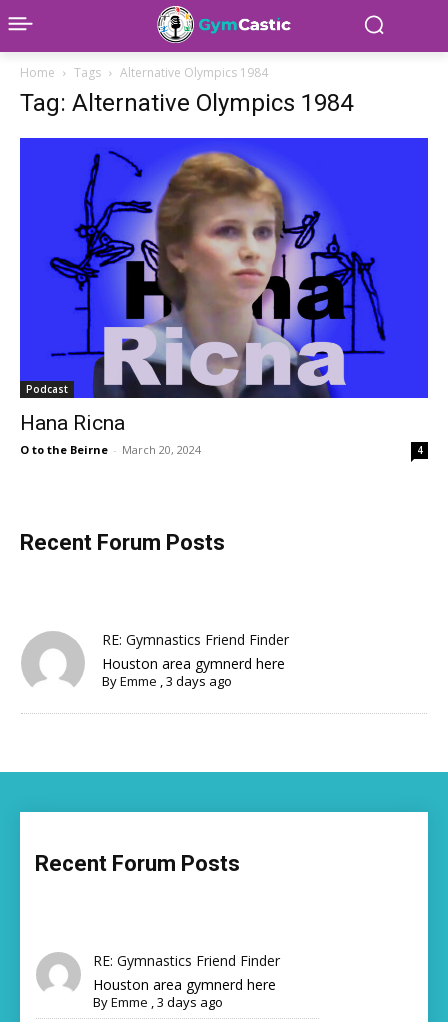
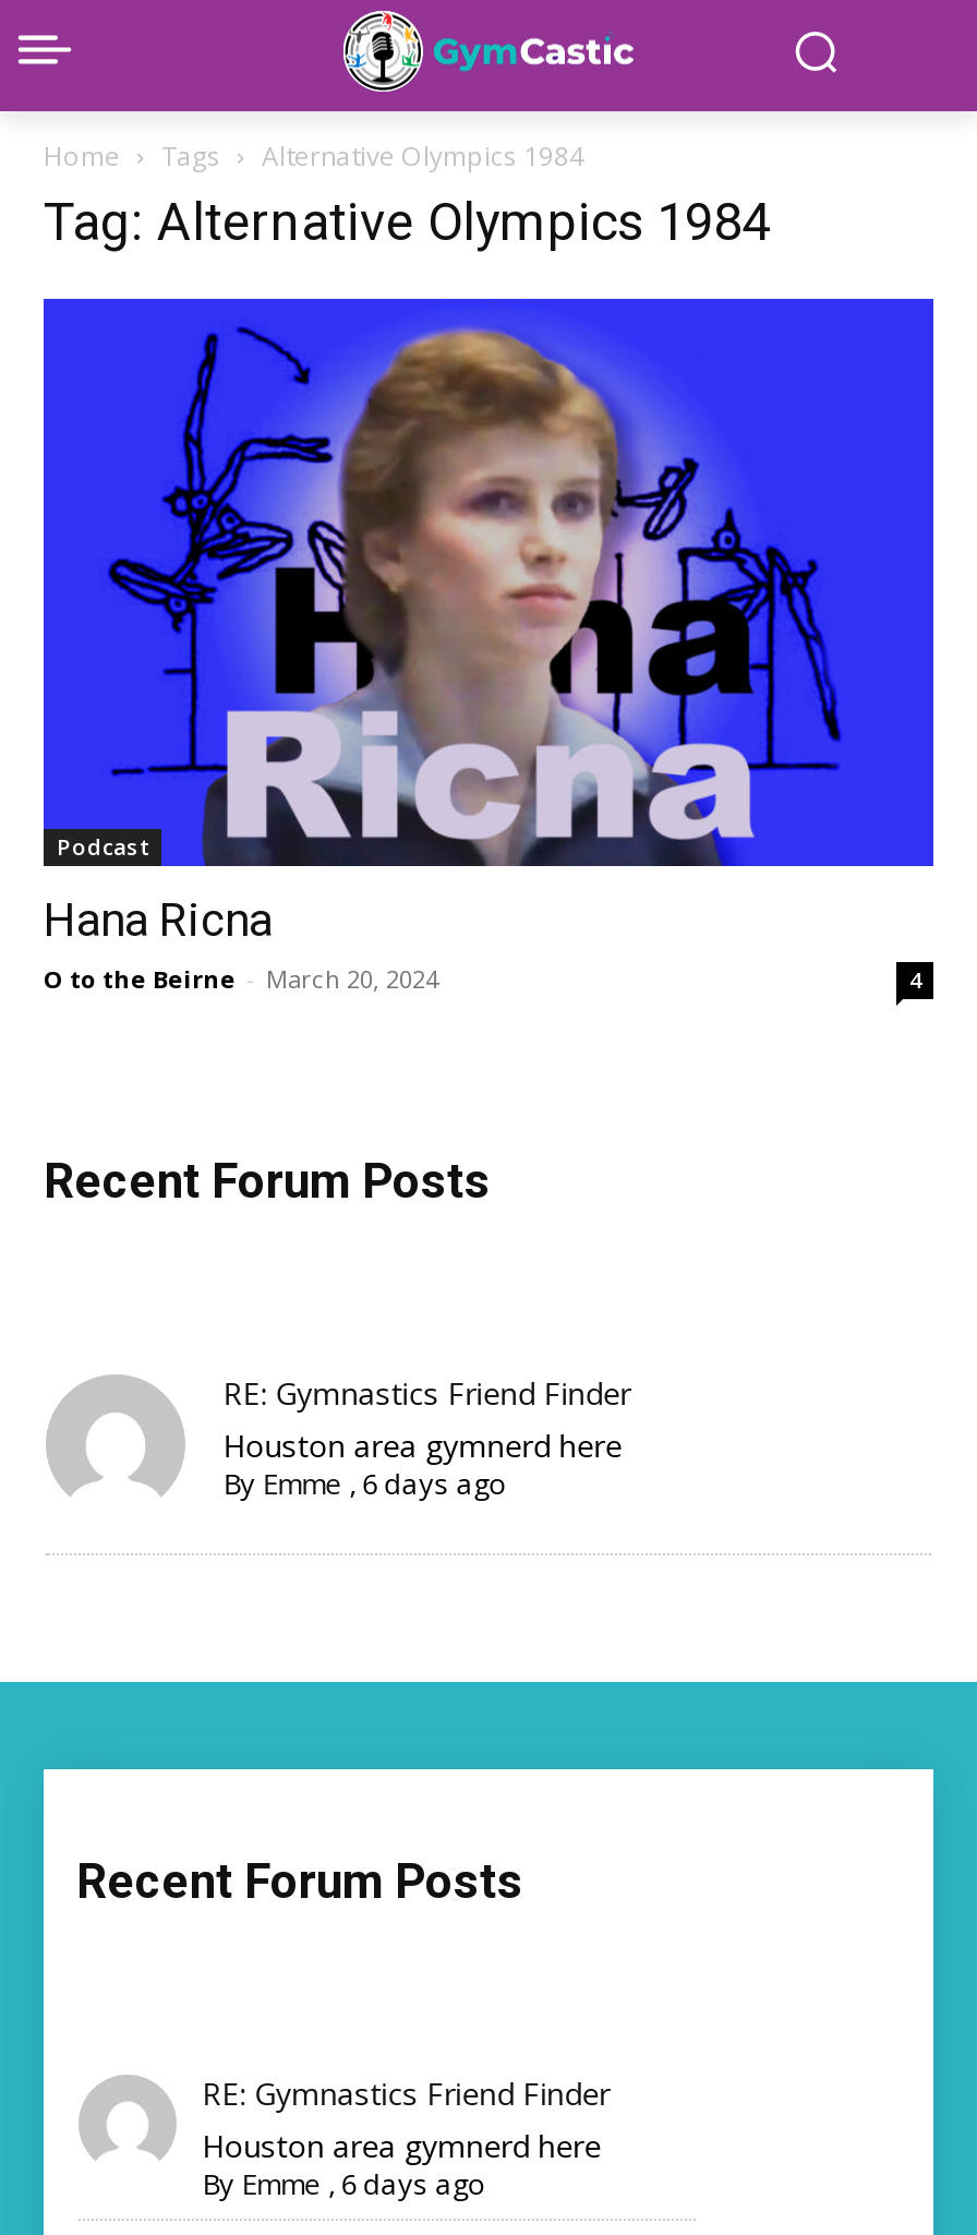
[102,672,232,690] By Emme, 3 days ago -> [223,1463,506,1503] By Emme, 6 days ago
[93,993,223,1011] By Emme, 3 days ago -> [202,2164,485,2204] By Emme, 6 days ago

